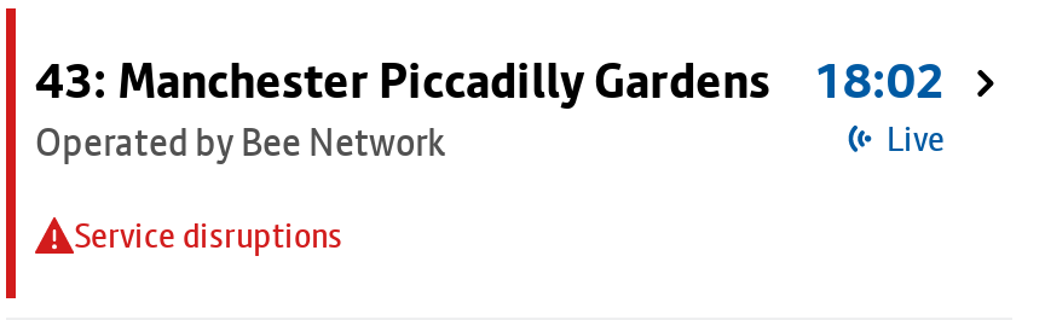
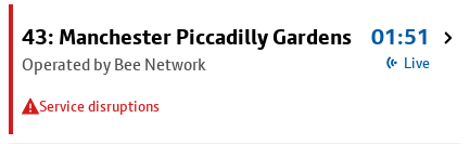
[35,52,945,110] 43: Manchester Piccadilly Gardens 18:02 -> [22,24,430,50] 43: Manchester Piccadilly Gardens 01:51

